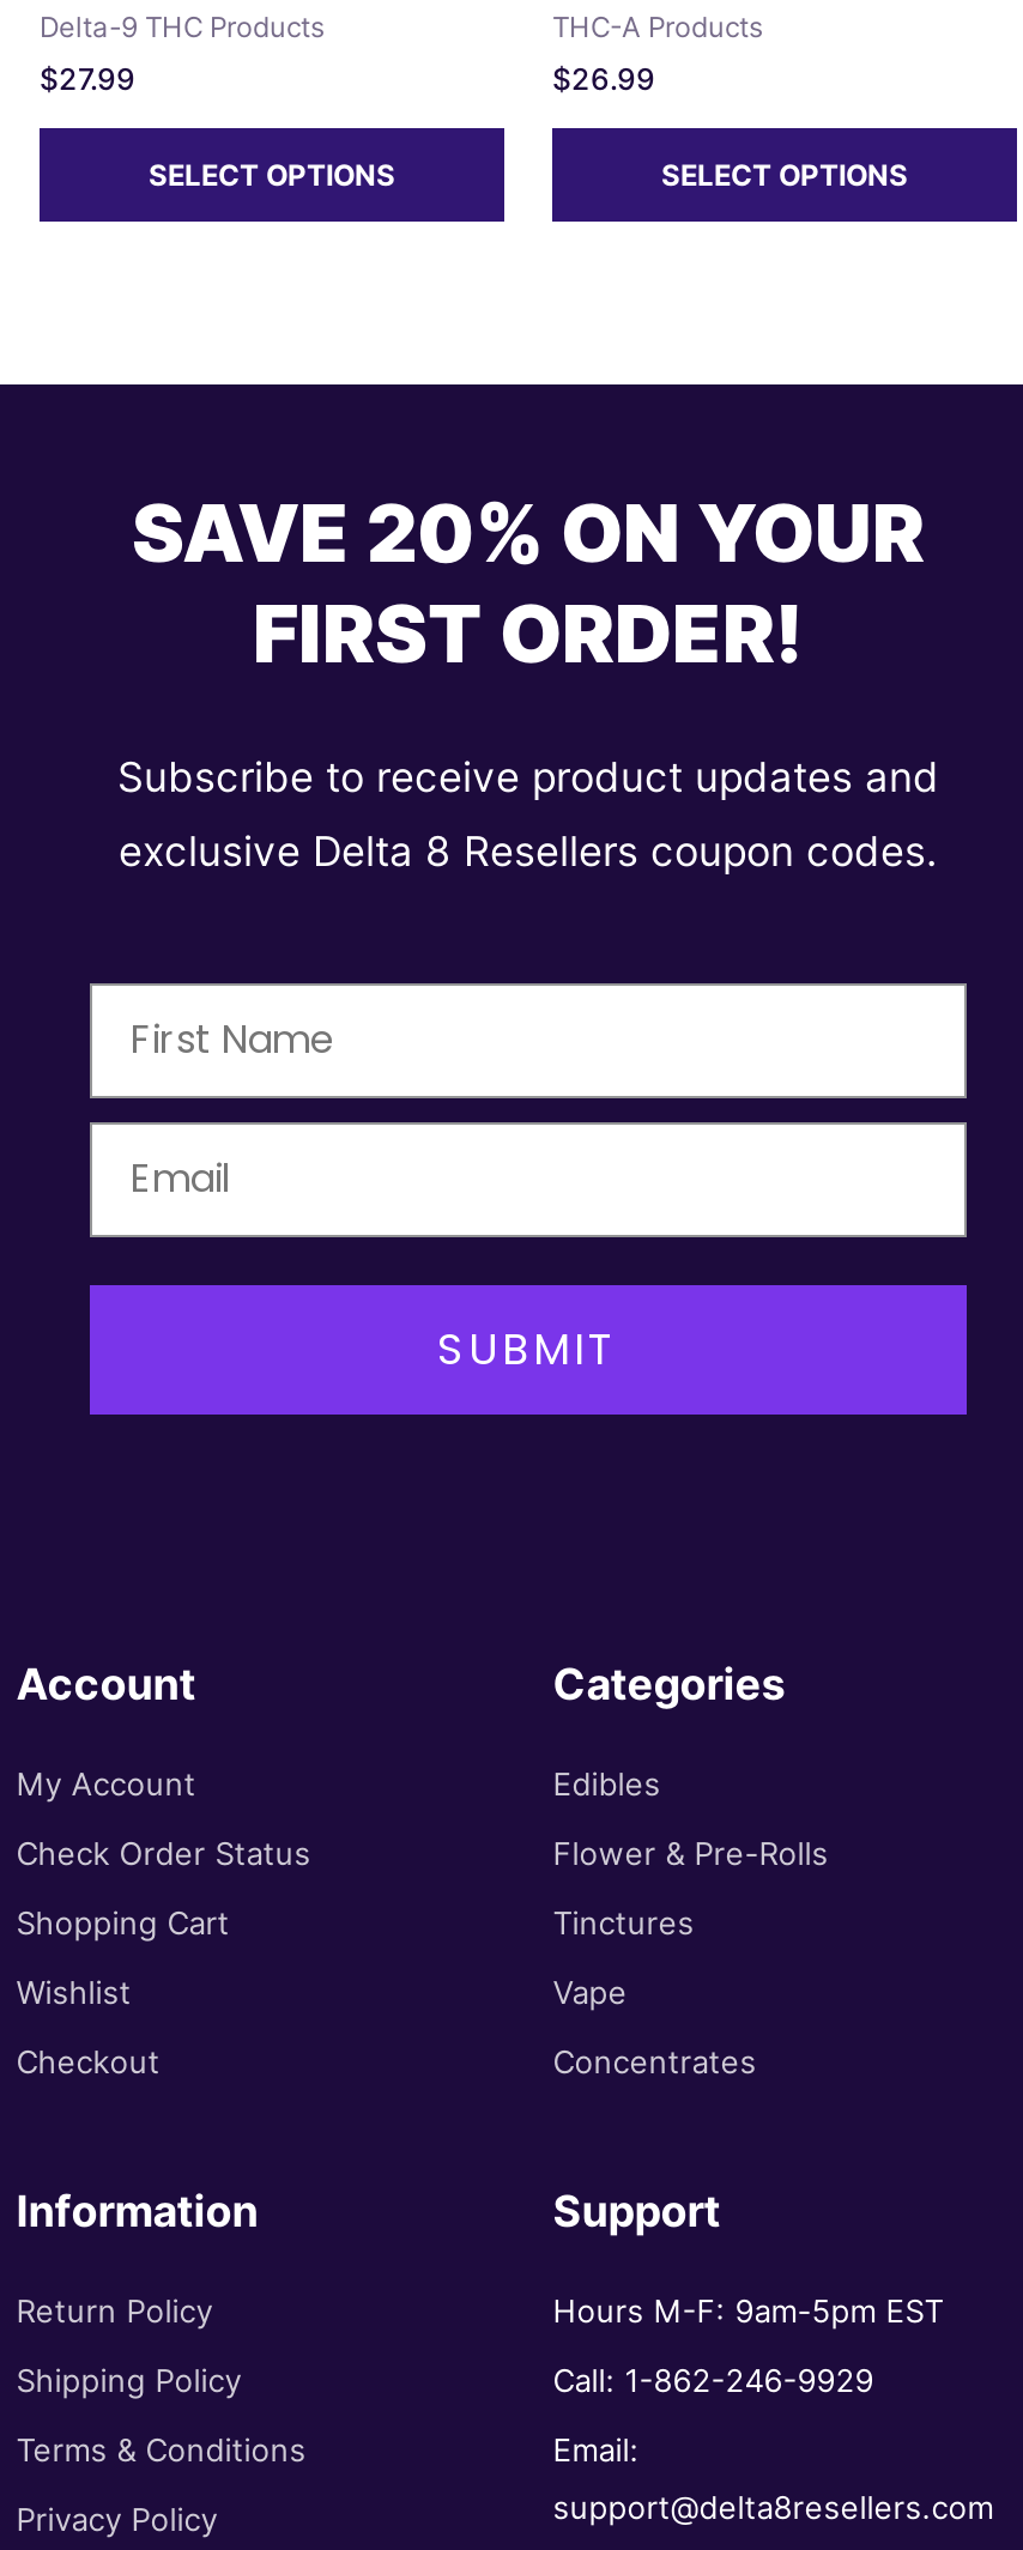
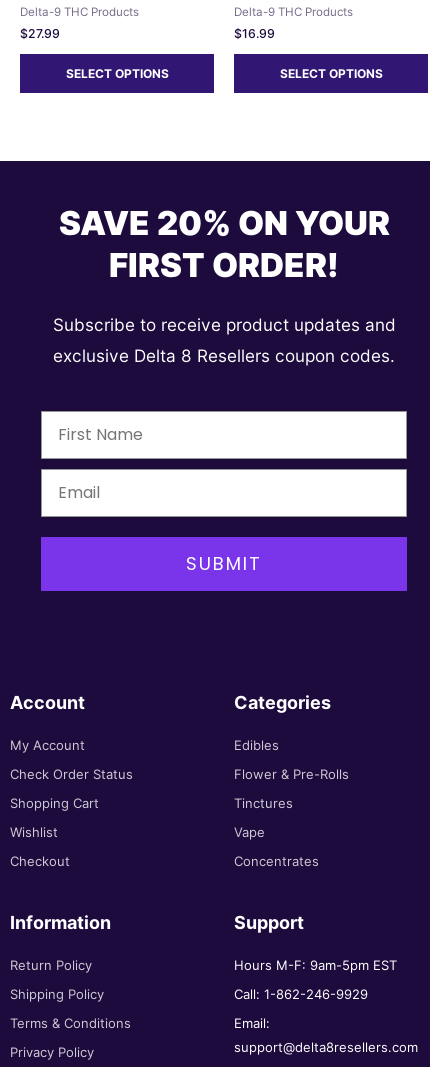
[552,11,763,45] THC-A Products -> [234,5,353,19] Delta-9 THC Products
[552,61,655,97] $26.99 -> [234,26,275,41] $16.99

